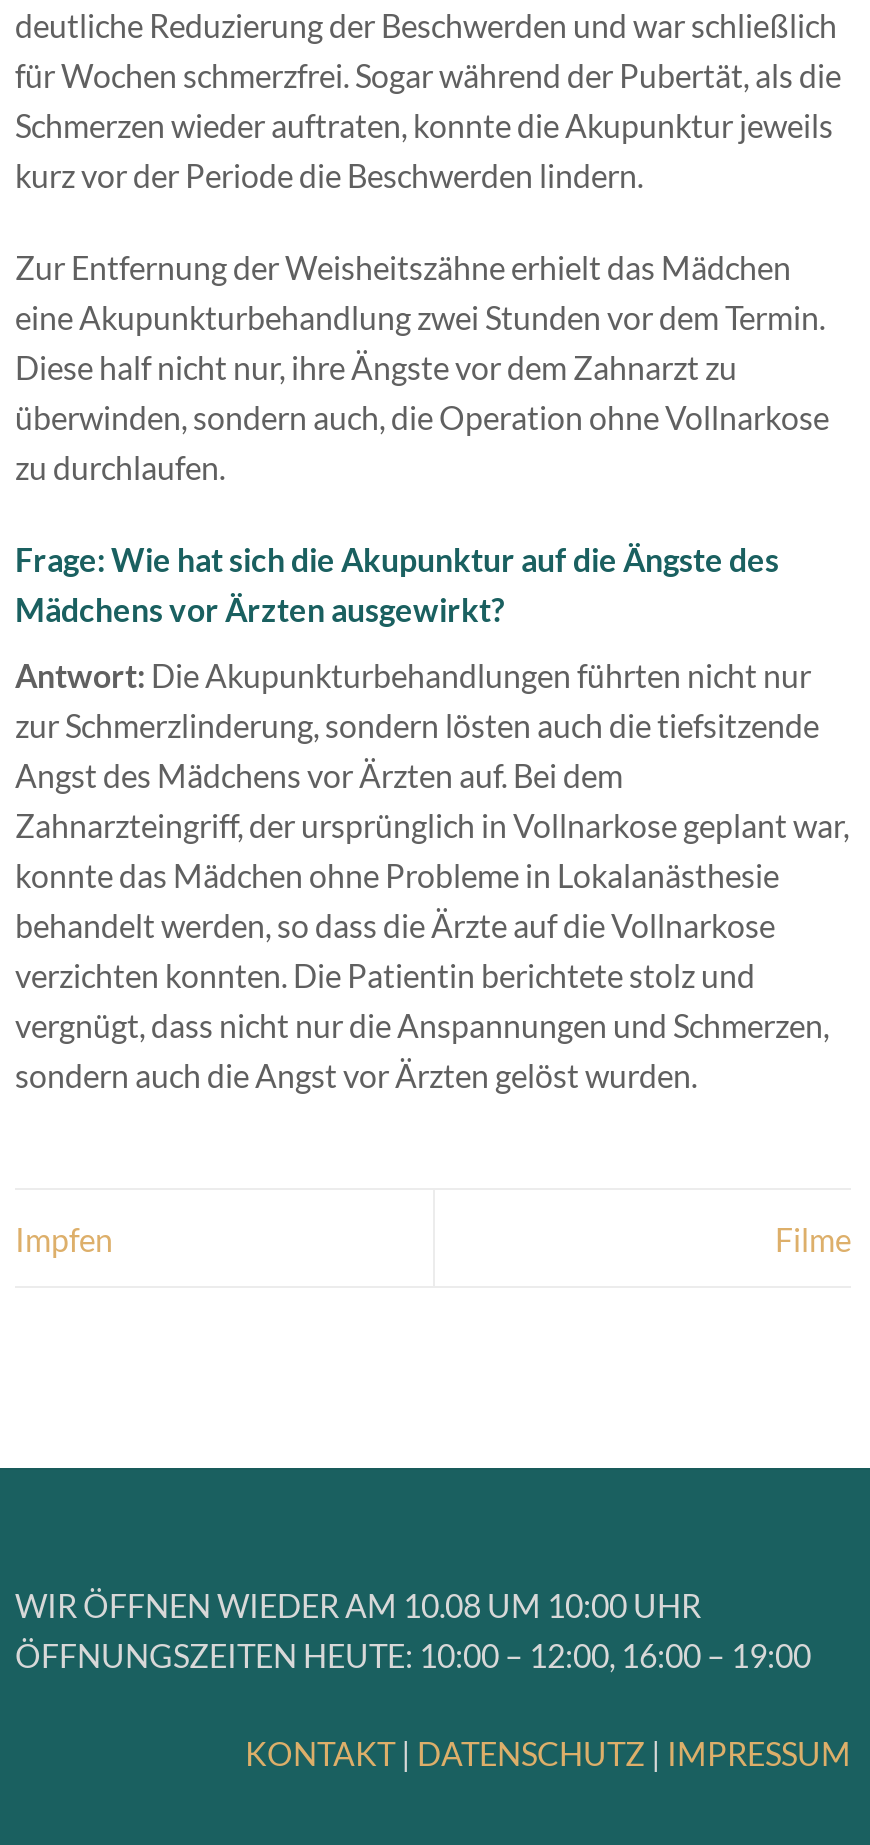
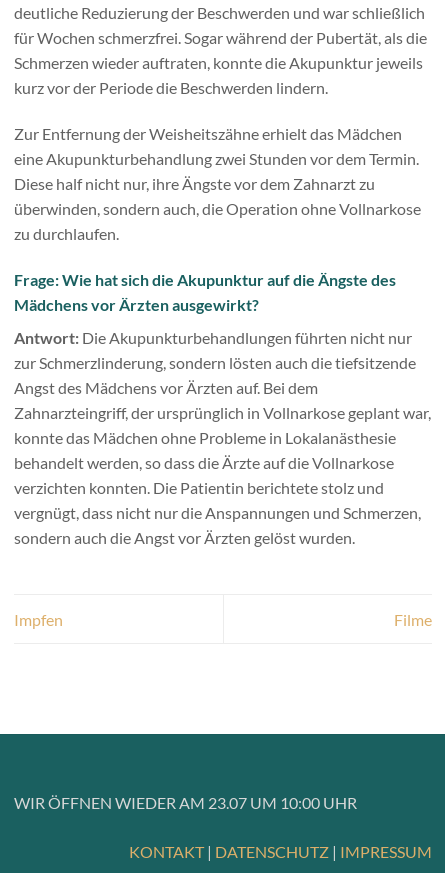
[15,1585,811,1673] WIR ÖFFNEN WIEDER AM 10.08 UM 10:00 UHR | ÖFFNUNGSZEITEN HEUTE: 10:00 – 12:00, 16:00 – 19:00 -> [14,793,357,812] WIR ÖFFNEN WIEDER AM 23.07 UM 10:00 UHR

